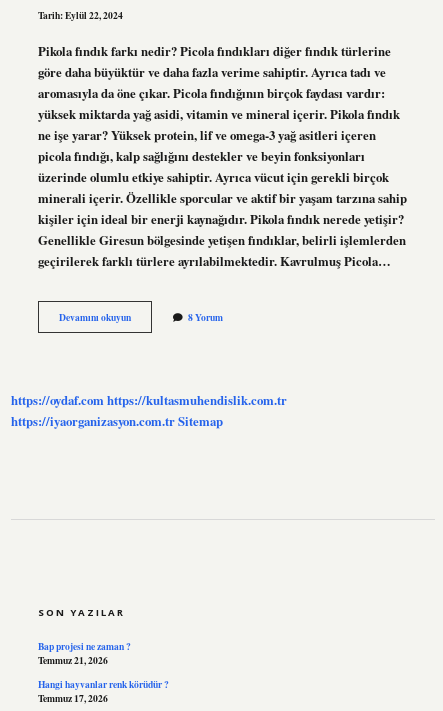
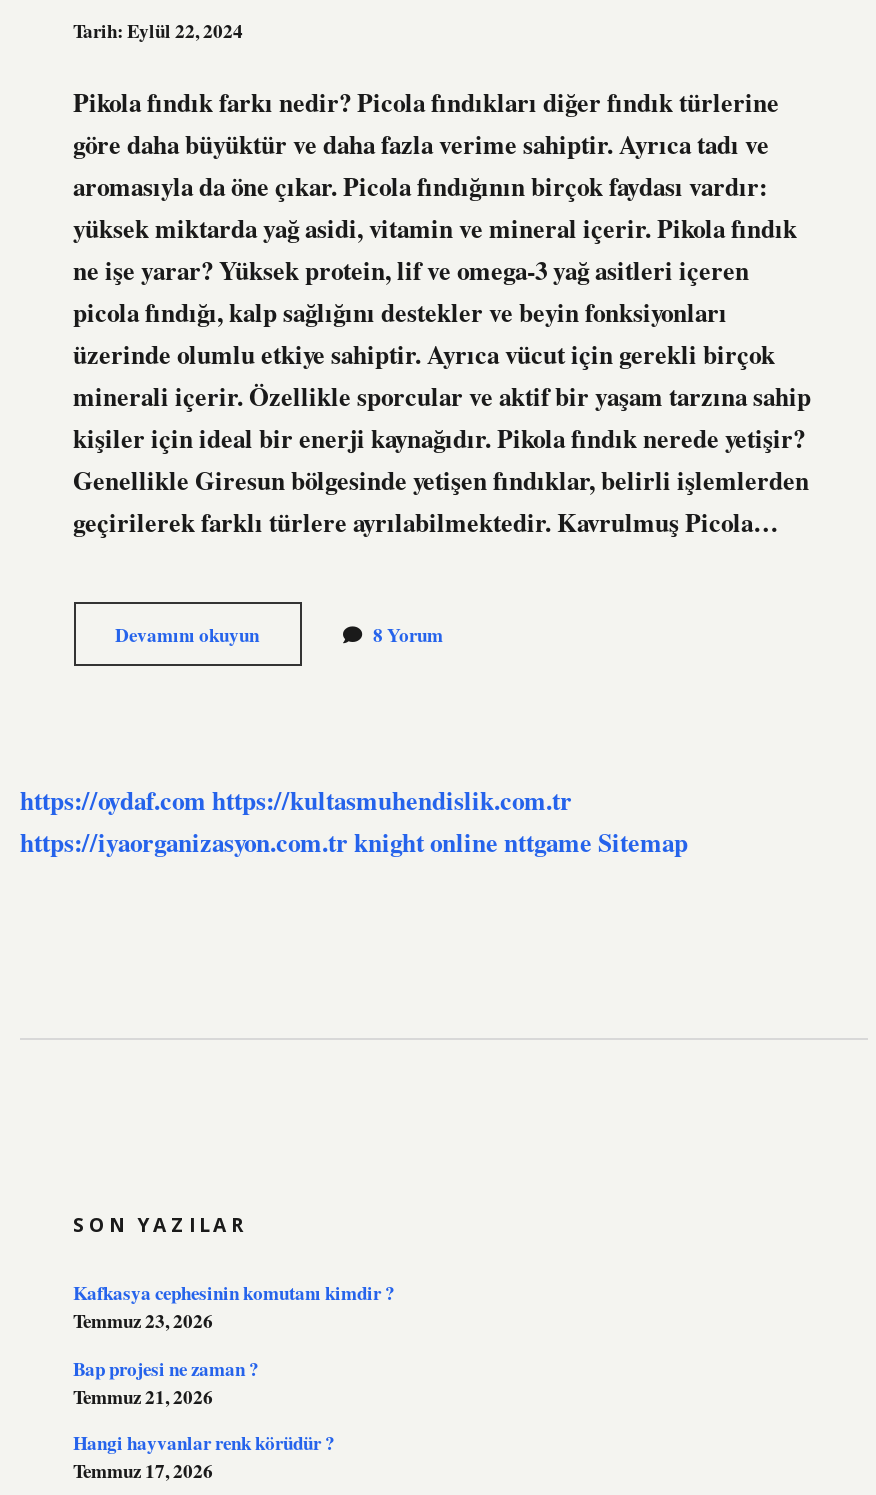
[11,412,223,430] https://iyaorganizasyon.com.tr Sitemap -> [20,825,688,861] https://iyaorganizasyon.com.tr knight online nttgame Sitemap
none -> [73,1279,395,1335] Kafkasya cephesinin komutanı kimdir ? | Temmuz 23, 2026

